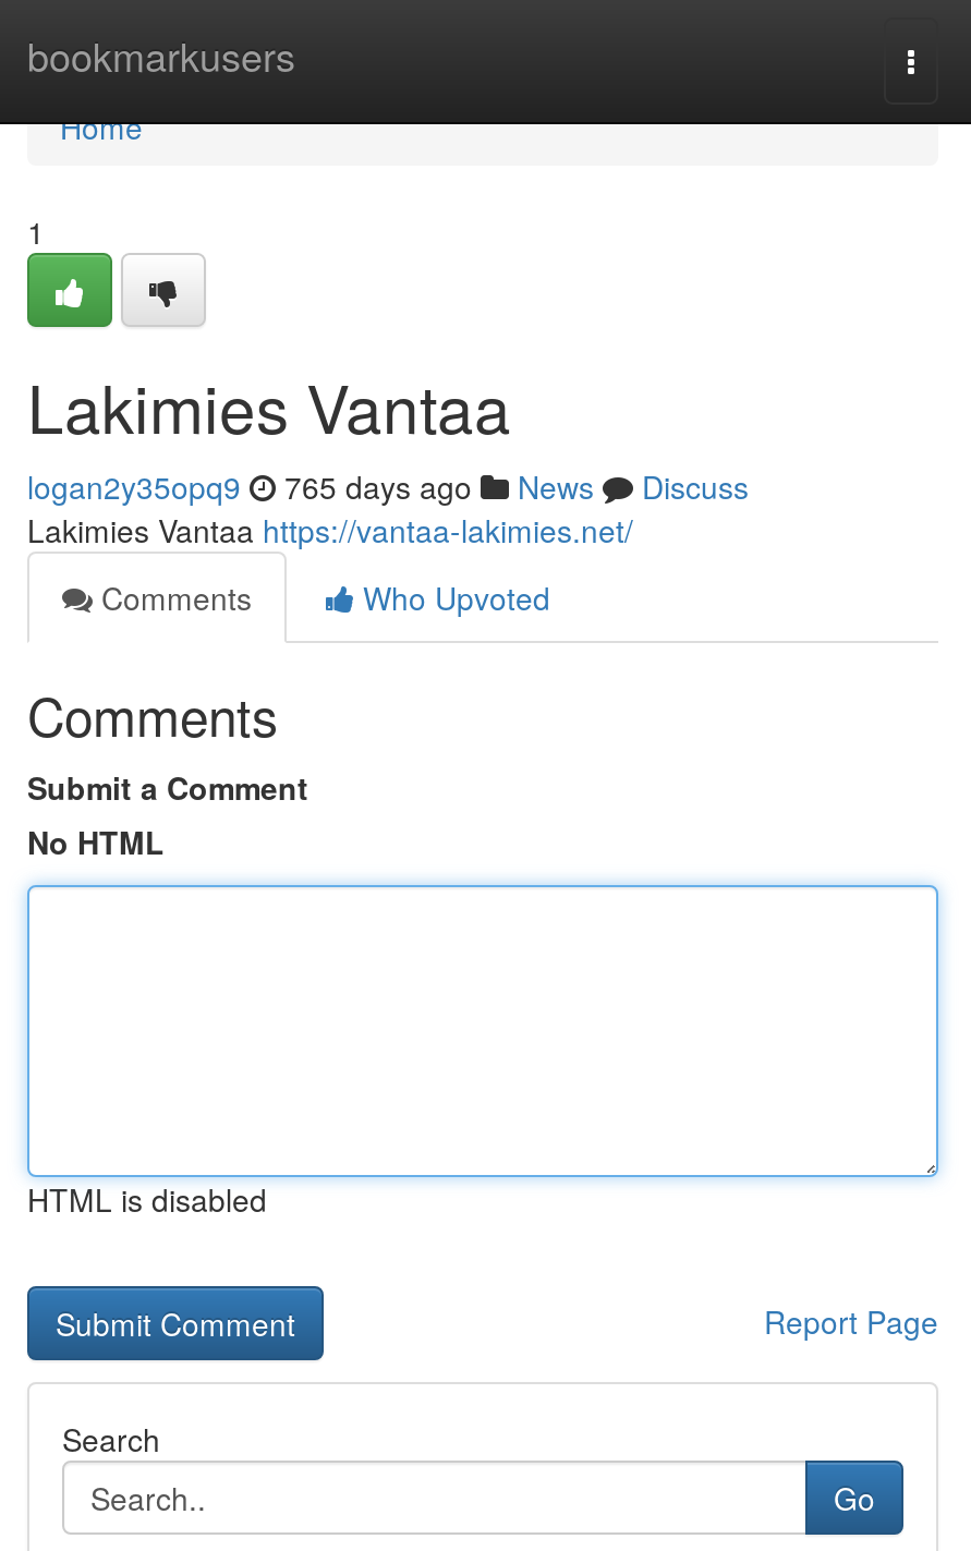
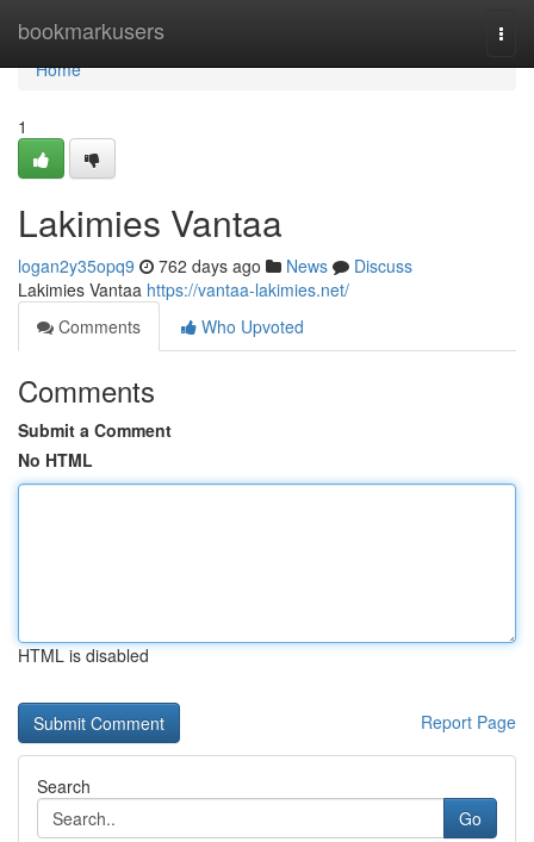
[27,464,749,508] logan2y35opq9 765 days ago News Discuss -> [18,254,412,277] logan2y35opq9 762 days ago News Discuss

